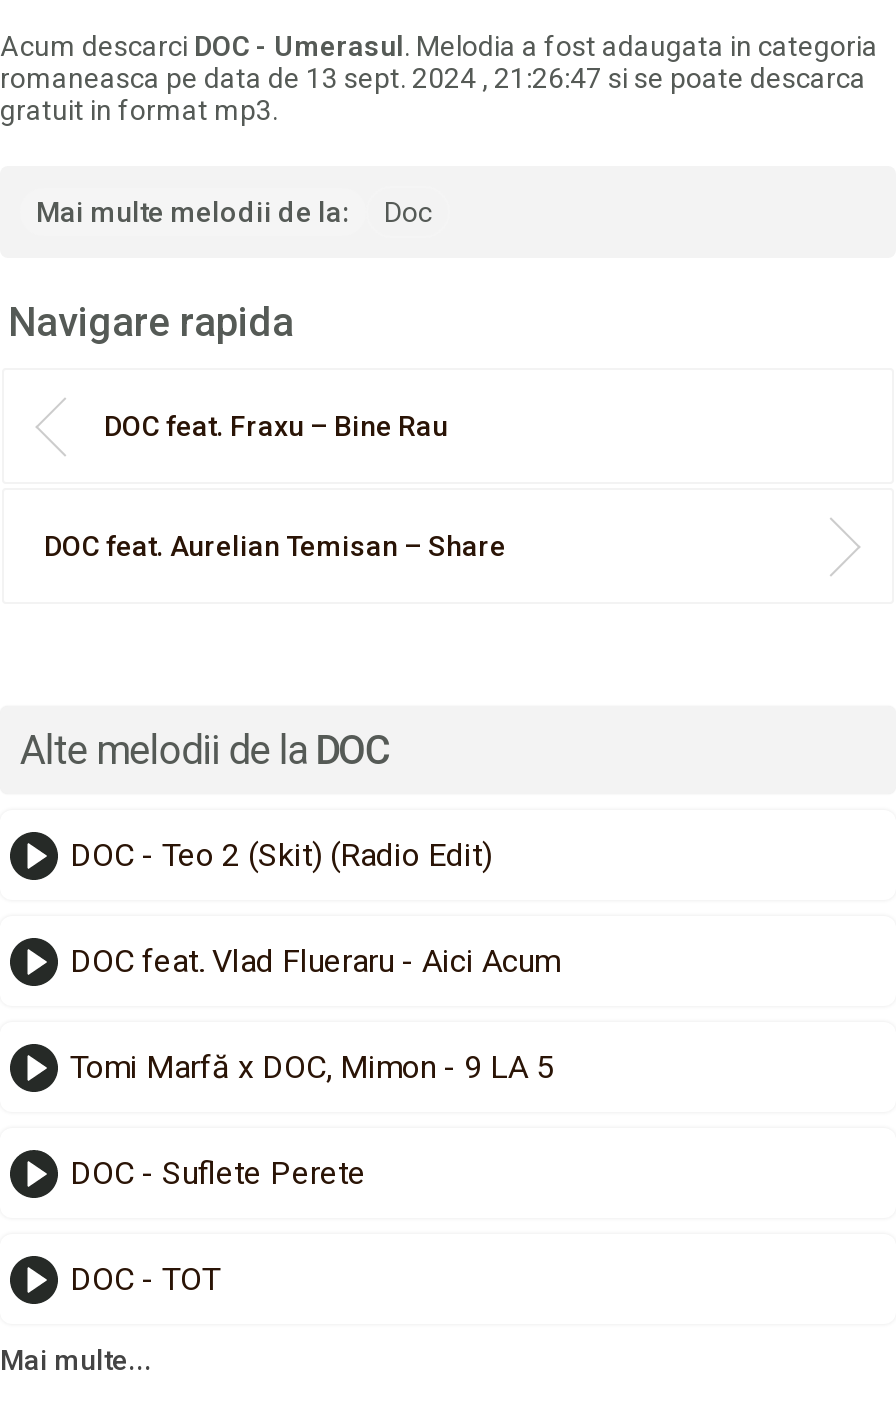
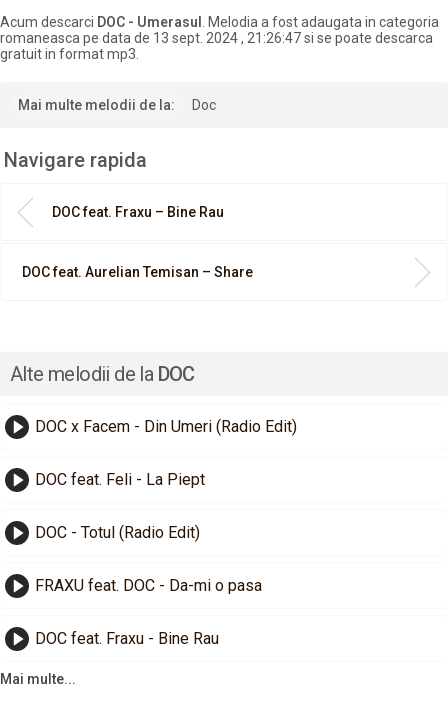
[70,836,492,874] DOC - Teo 2 (Skit) (Radio Edit) -> [35,417,297,436] DOC x Facem - Din Umeri (Radio Edit)
[70,942,560,980] DOC feat. Vlad Flueraru - Aici Acum -> [35,470,205,489] DOC feat. Feli - La Piept
[70,1048,554,1086] Tomi Marfă x DOC, Mimon - 9 LA 5 -> [35,523,200,542] DOC - Totul (Radio Edit)
[70,1154,366,1192] DOC - Suflete Perete -> [35,576,262,595] FRAXU feat. DOC - Da-mi o pasa
[70,1260,220,1298] DOC - TOT -> [35,629,219,648] DOC feat. Fraxu - Bine Rau

